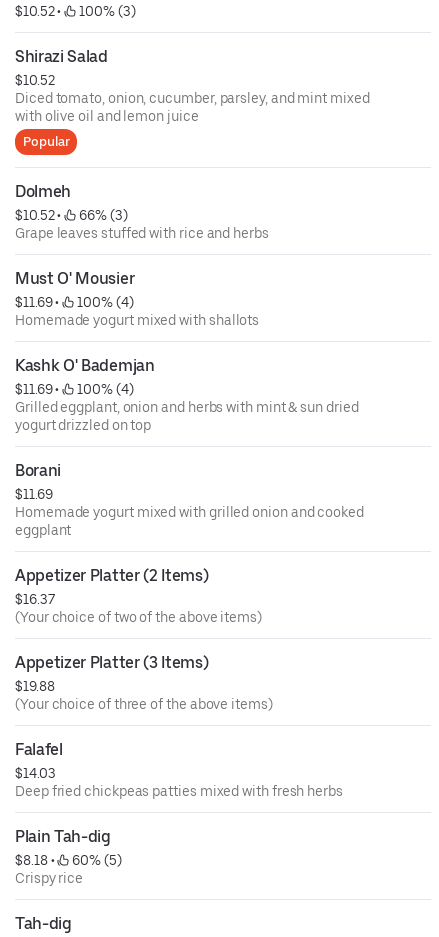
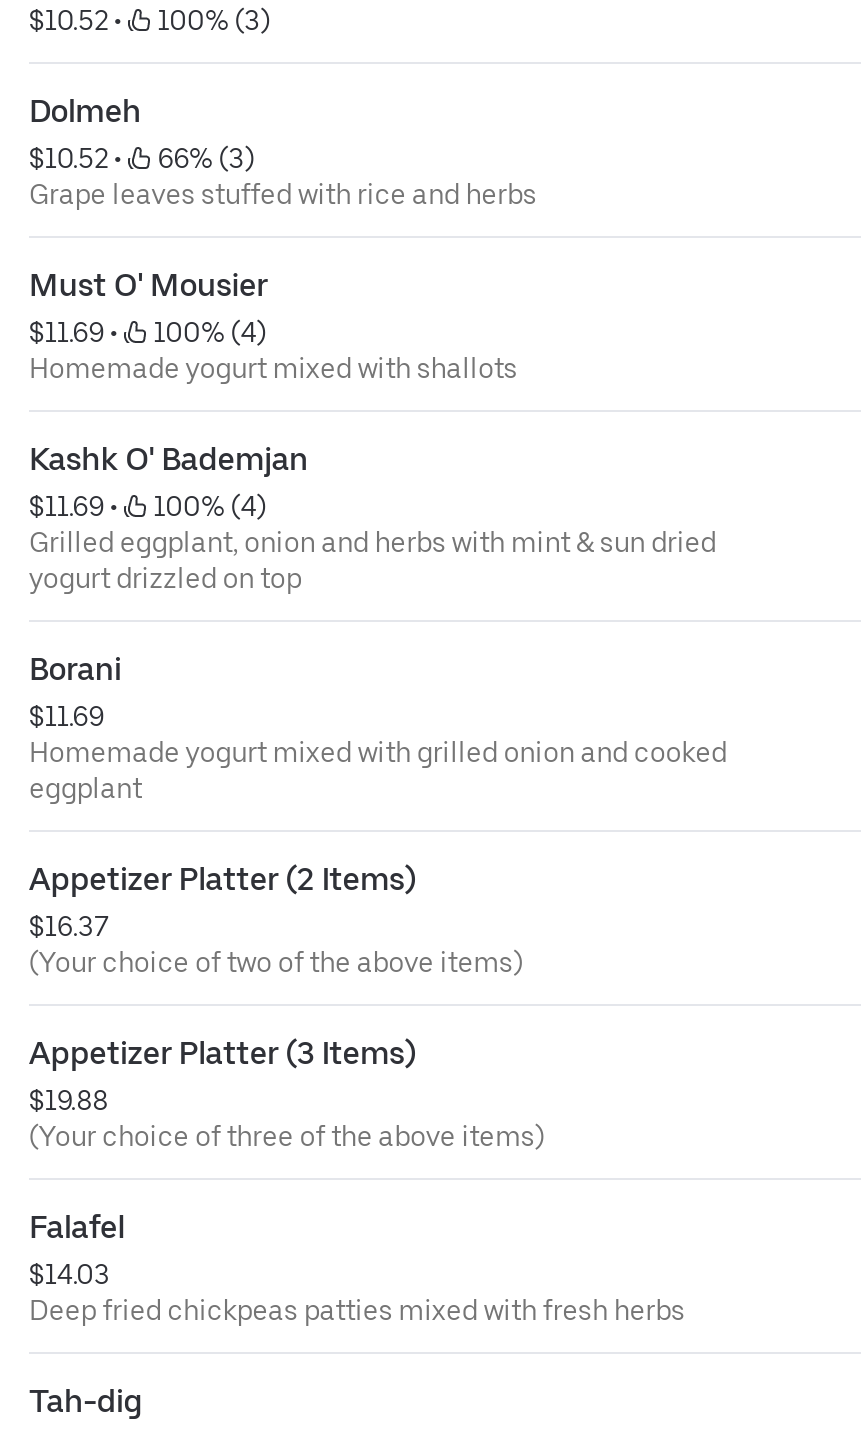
[15,47,370,149] Shirazi Salad | $10.52 | Diced tomato, onion, cucumber, parsley, and mint mixed | with olive oil and lemon juice | Popular -> none
[15,827,122,886] Plain Tah-dig | $8.18 • | 60% (5) | Crispy rice -> none

